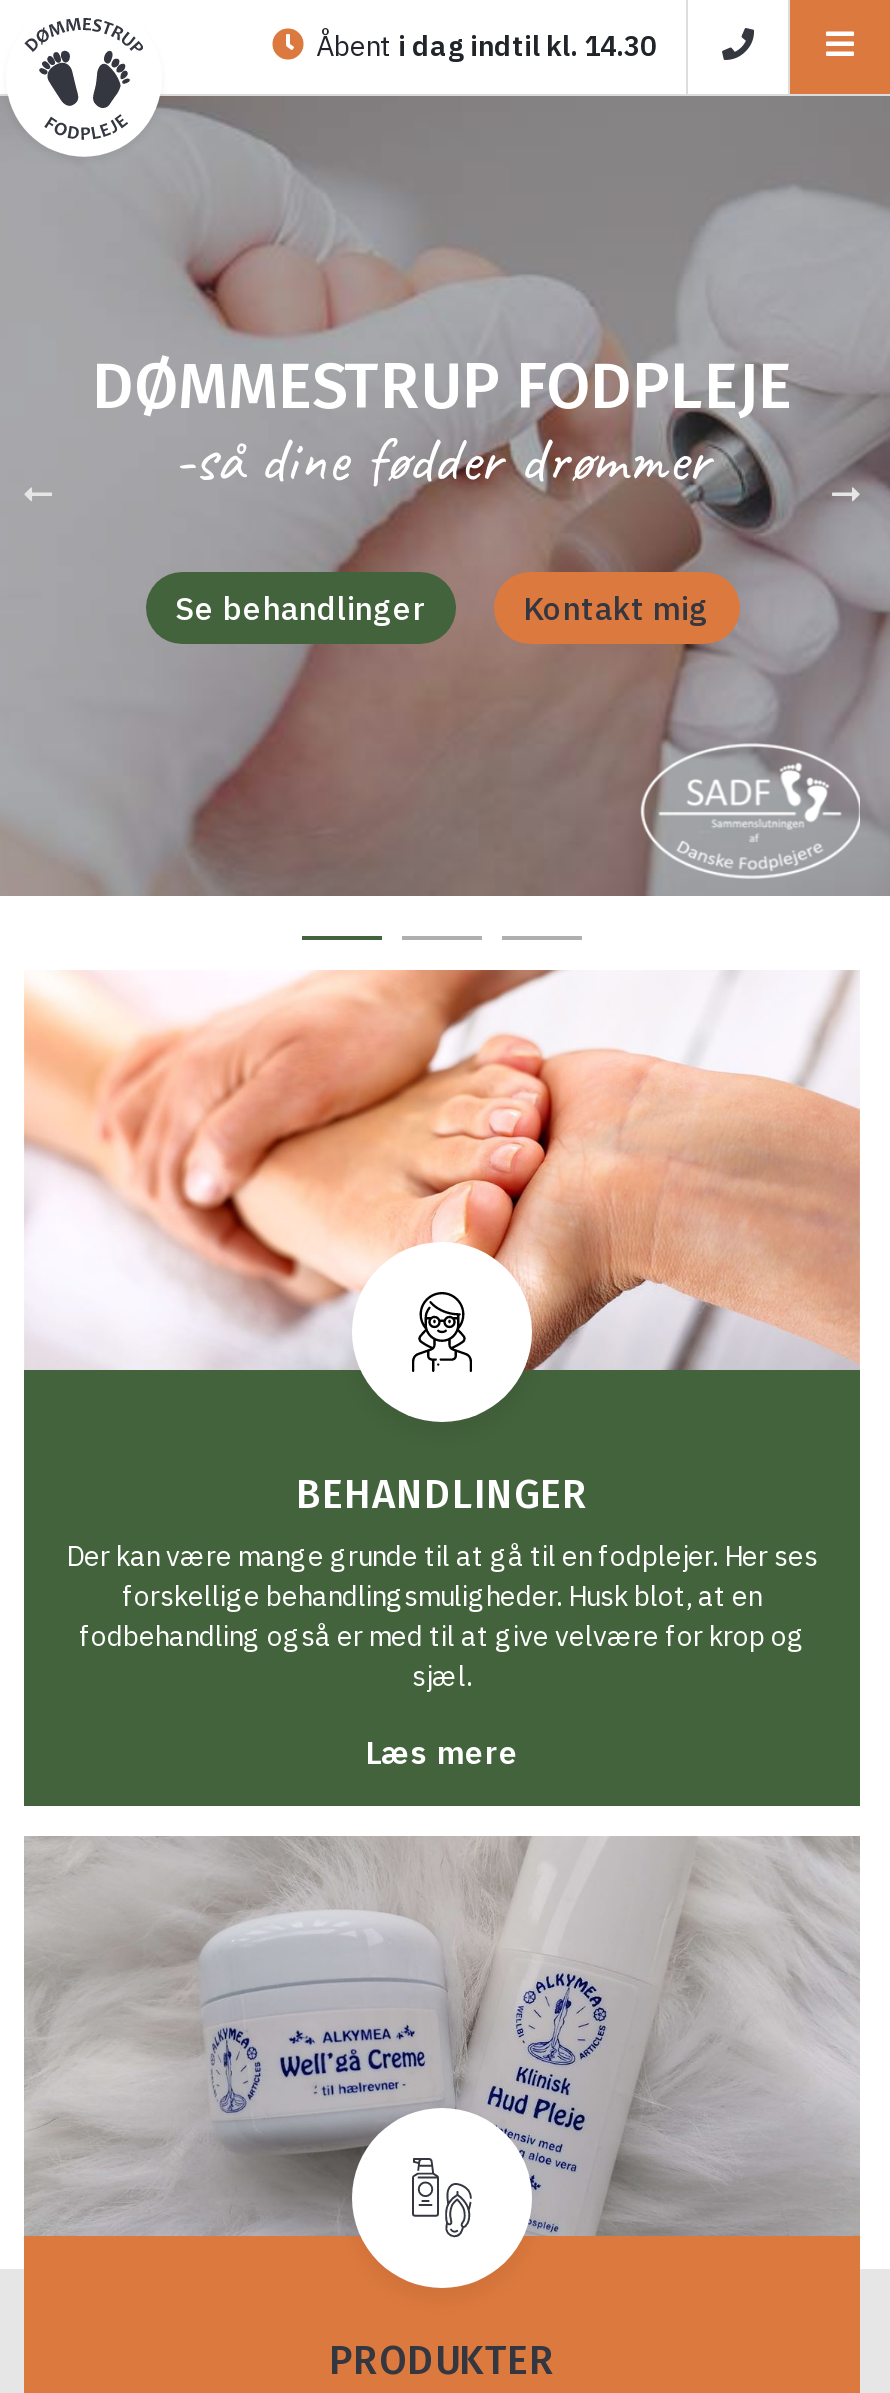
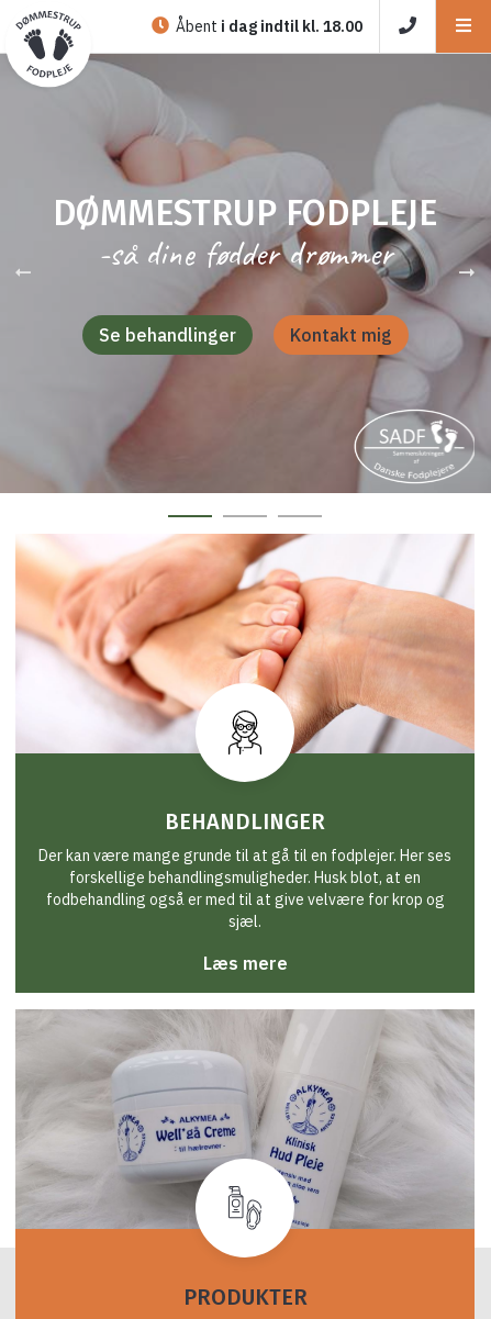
[316,28,656,64] Åbent i dag indtil kl. 14.30 -> [176,16,362,36] Åbent i dag indtil kl. 18.00

